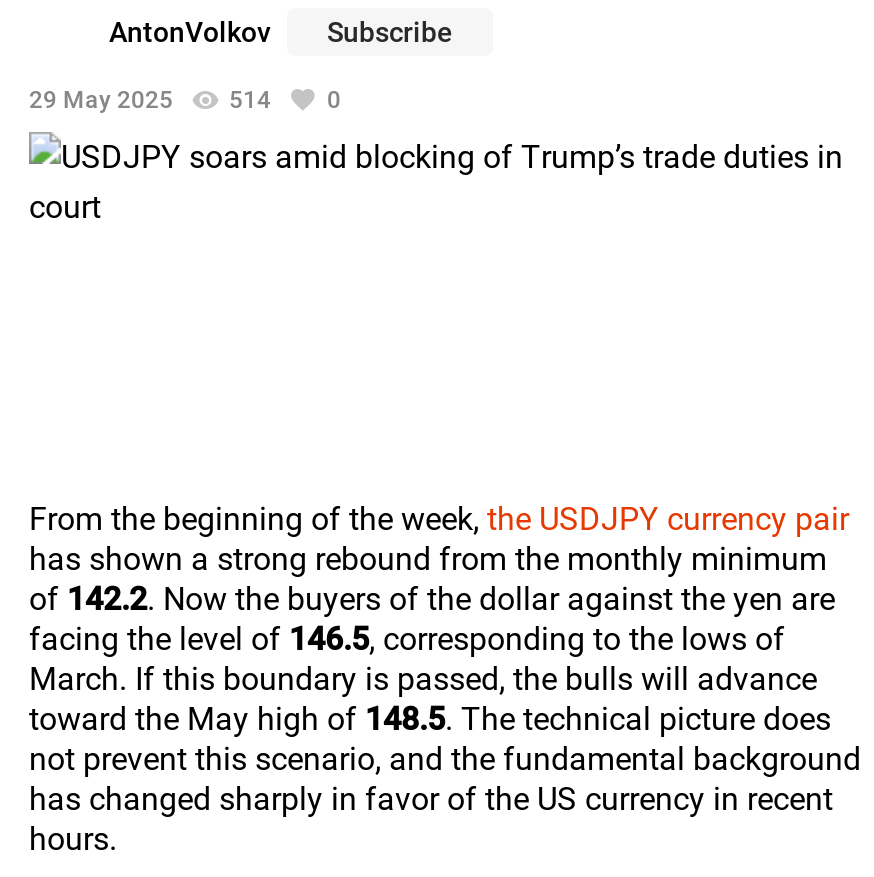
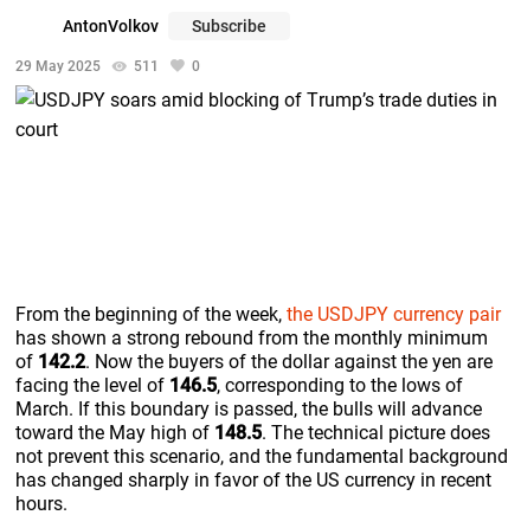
[29,86,341,114] 29 May 2025 514 0 -> [15,58,200,75] 29 May 2025 511 0

